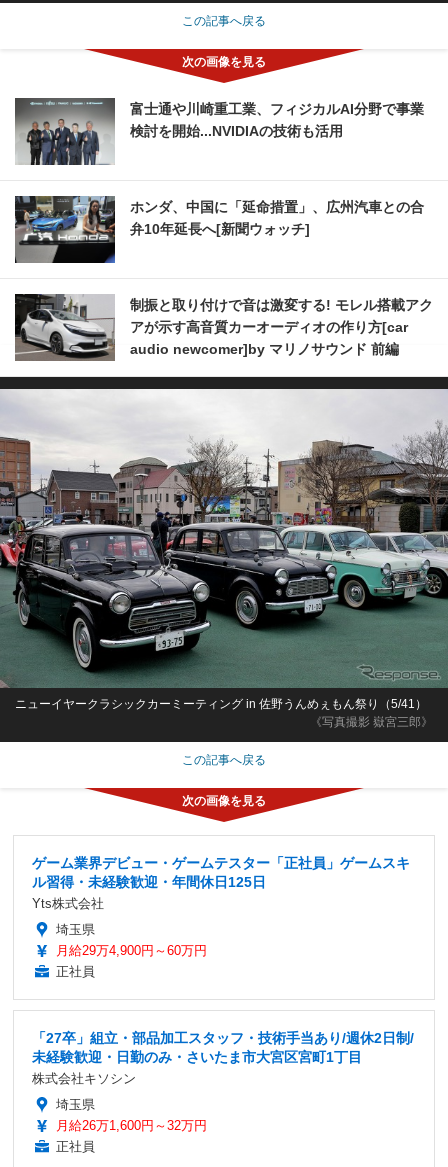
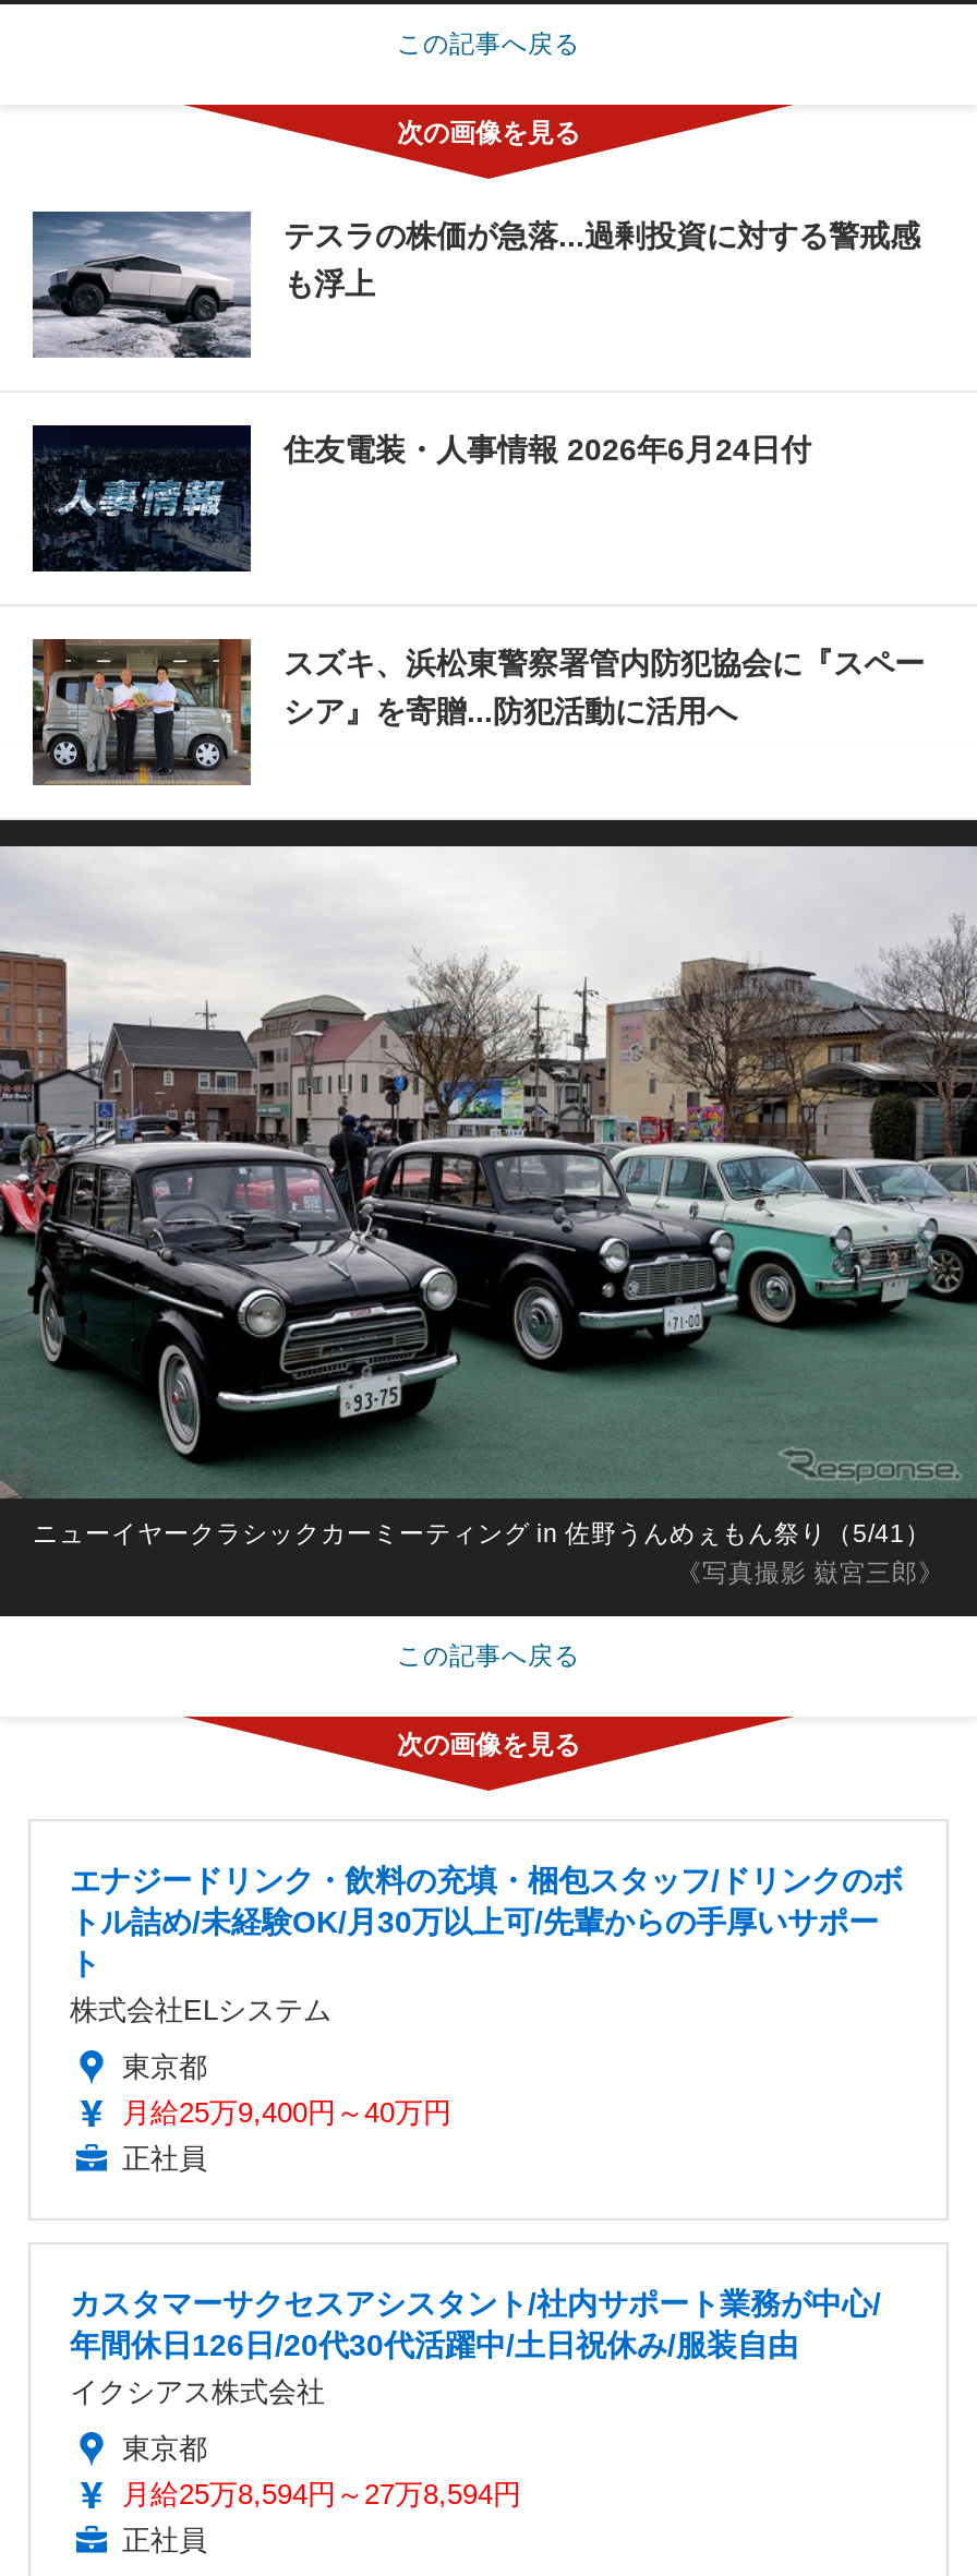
[15,98,424,165] [image] | 富士通や川崎重工業、フィジカルAI分野で事業 | 検討を開始...NVIDIAの技術も活用 -> [33,212,920,358] [image] | テスラの株価が急落...過剰投資に対する警戒感 | も浮上
[14,195,424,264] [image] | ホンダ、中国に「延命措置」、広州汽車との合 | 弁10年延長へ[新聞ウォッチ] -> [33,423,811,574] [image] | 住友電装・人事情報 2026年6月24日付
[14,294,433,360] [image] | 制振と取り付けで音は激変する! モレル搭載アク | アが示す高音質カーオーディオの作り方[car | audio newcomer]by マリノサウンド 前編 -> [31,637,925,785] [image] | スズキ、浜松東警察署管内防犯協会に『スペー | シア』を寄贈...防犯活動に活用へ
[32,855,410,911] ゲーム業界デビュー・ゲームテスター「正社員」ゲームスキ | ル習得・未経験歓迎・年間休日125日 | Yts株式会社 -> [70,1863,903,2027] エナジードリンク・飲料の充填・梱包スタッフ/ドリンクのボ | トル詰め/未経験OK/月30万以上可/先輩からの手厚いサポー | ト | 株式会社ELシステム
[56,922,207,958] 埼玉県 | 月給29万4,900円～60万円 -> [122,2051,451,2130] 東京都 | 月給25万9,400円～40万円
[32,1030,414,1086] 「27卒」組立・部品加工スタッフ・技術手当あり/週休2日制/ | 未経験歓迎・日勤のみ・さいたま市大宮区宮町1丁目 | 株式会社キソシン -> [70,2287,881,2409] カスタマーサクセスアシスタント/社内サポート業務が中心/ | 年間休日126日/20代30代活躍中/土日祝休み/服装自由 | イクシアス株式会社
[56,1097,207,1133] 埼玉県 | 月給26万1,600円～32万円 -> [122,2433,521,2511] 東京都 | 月給25万8,594円～27万8,594円

